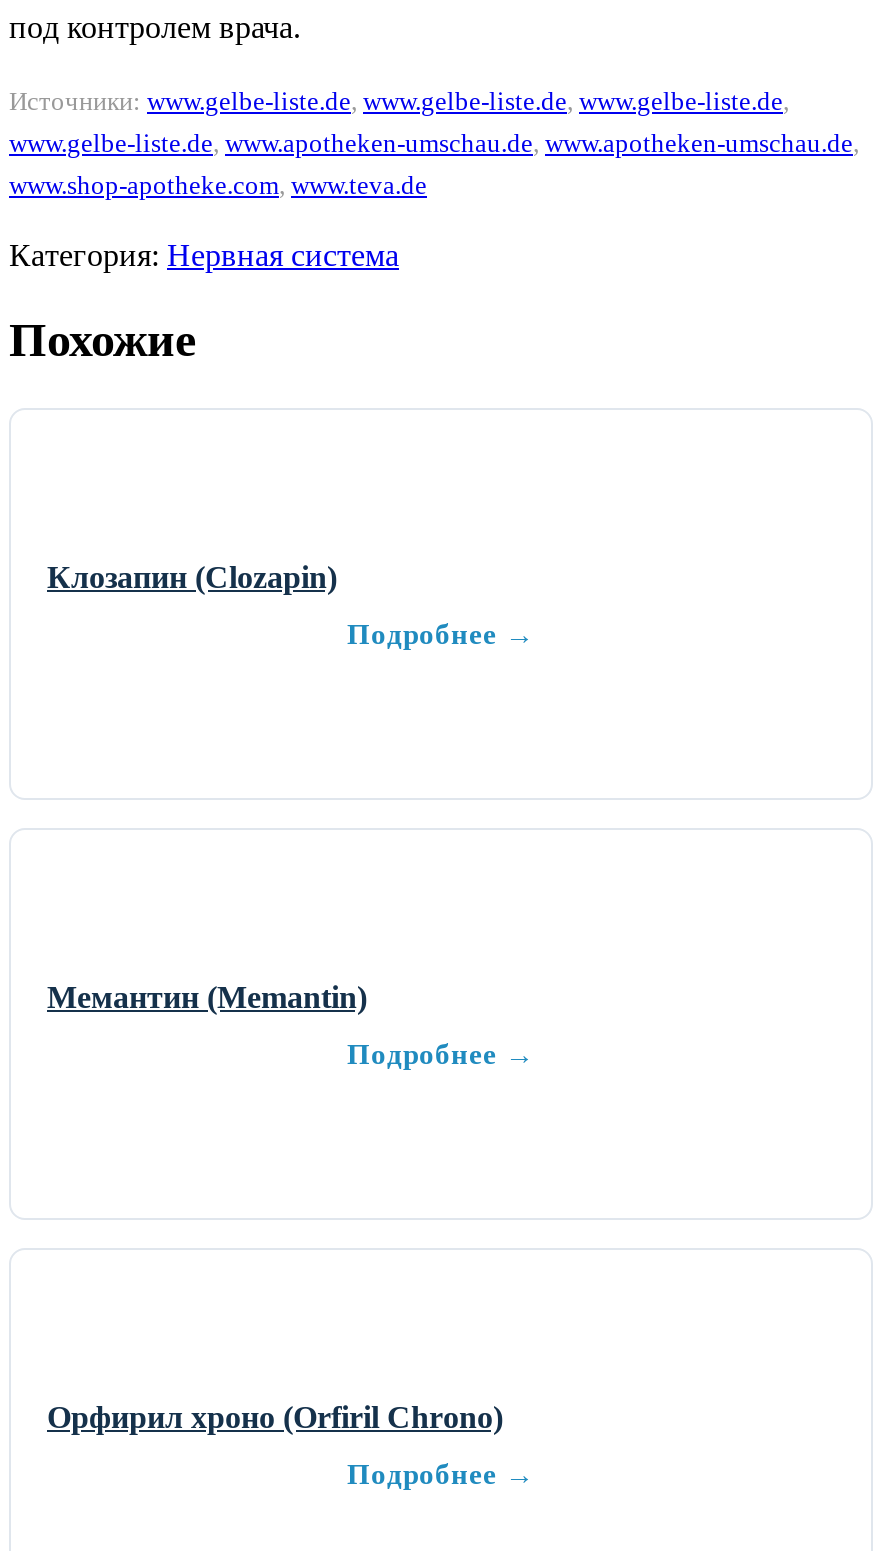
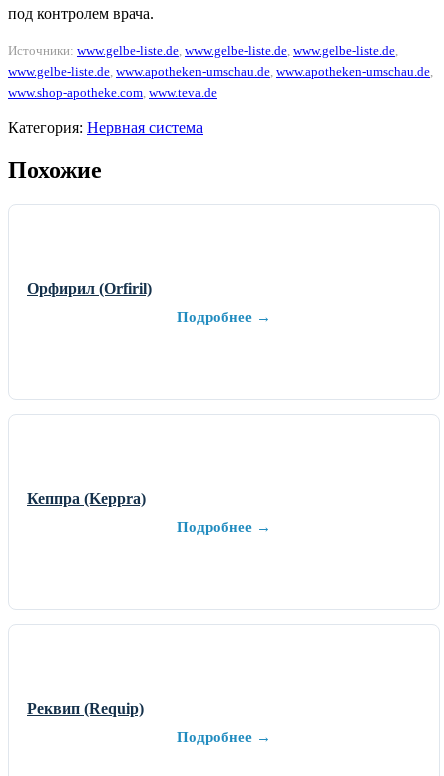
[47,560,337,594] Клозапин (Clozapin) -> [27,280,152,297] Орфирил (Orfiril)
[47,980,367,1014] Мемантин (Memantin) -> [27,490,146,507] Кеппра (Keppra)
[47,1400,503,1434] Орфирил хроно (Orfiril Chrono) -> [27,700,144,717] Реквип (Requip)

